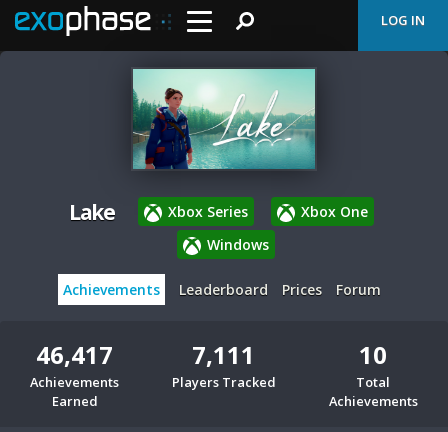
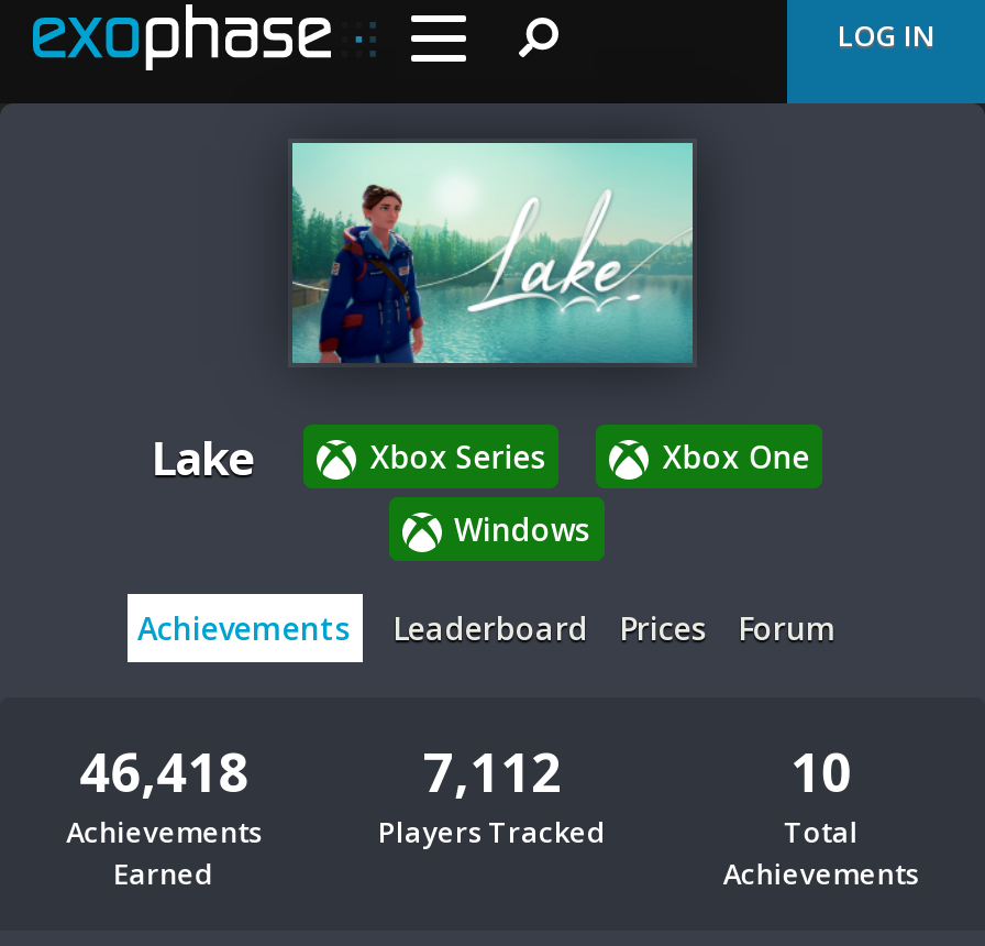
[36,338,113,371] 46,417 -> [80,735,249,808] 46,418
[192,338,255,371] 7,111 -> [423,735,562,808] 7,112

